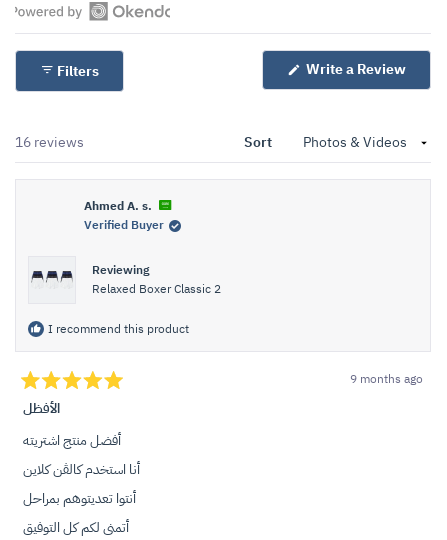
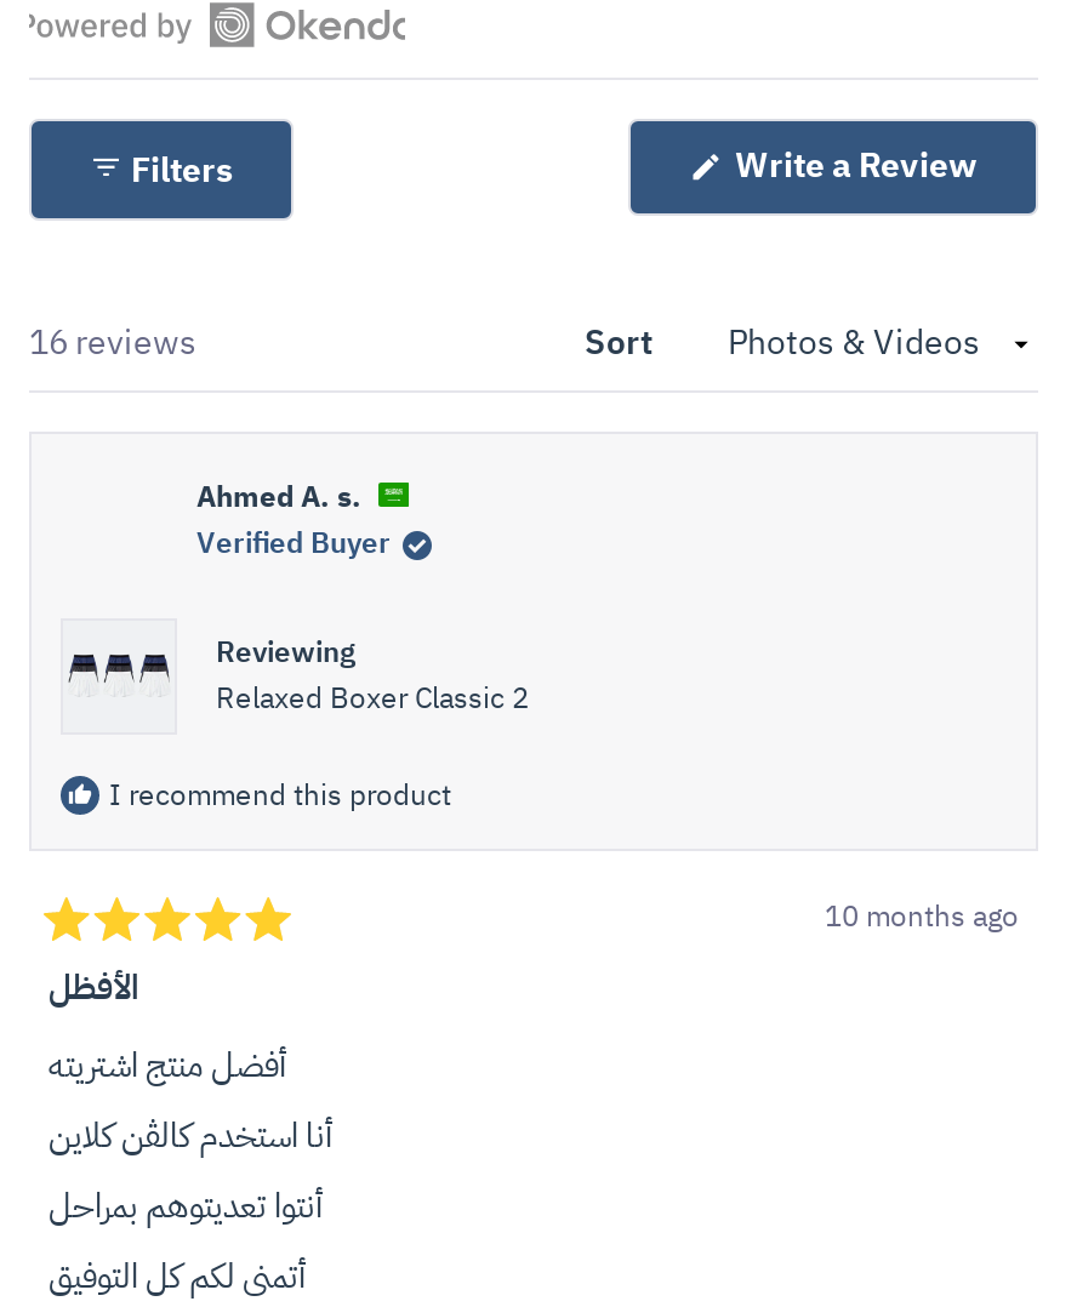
[350,370,423,388] 9 months ago -> [825,895,1019,938] 10 months ago

